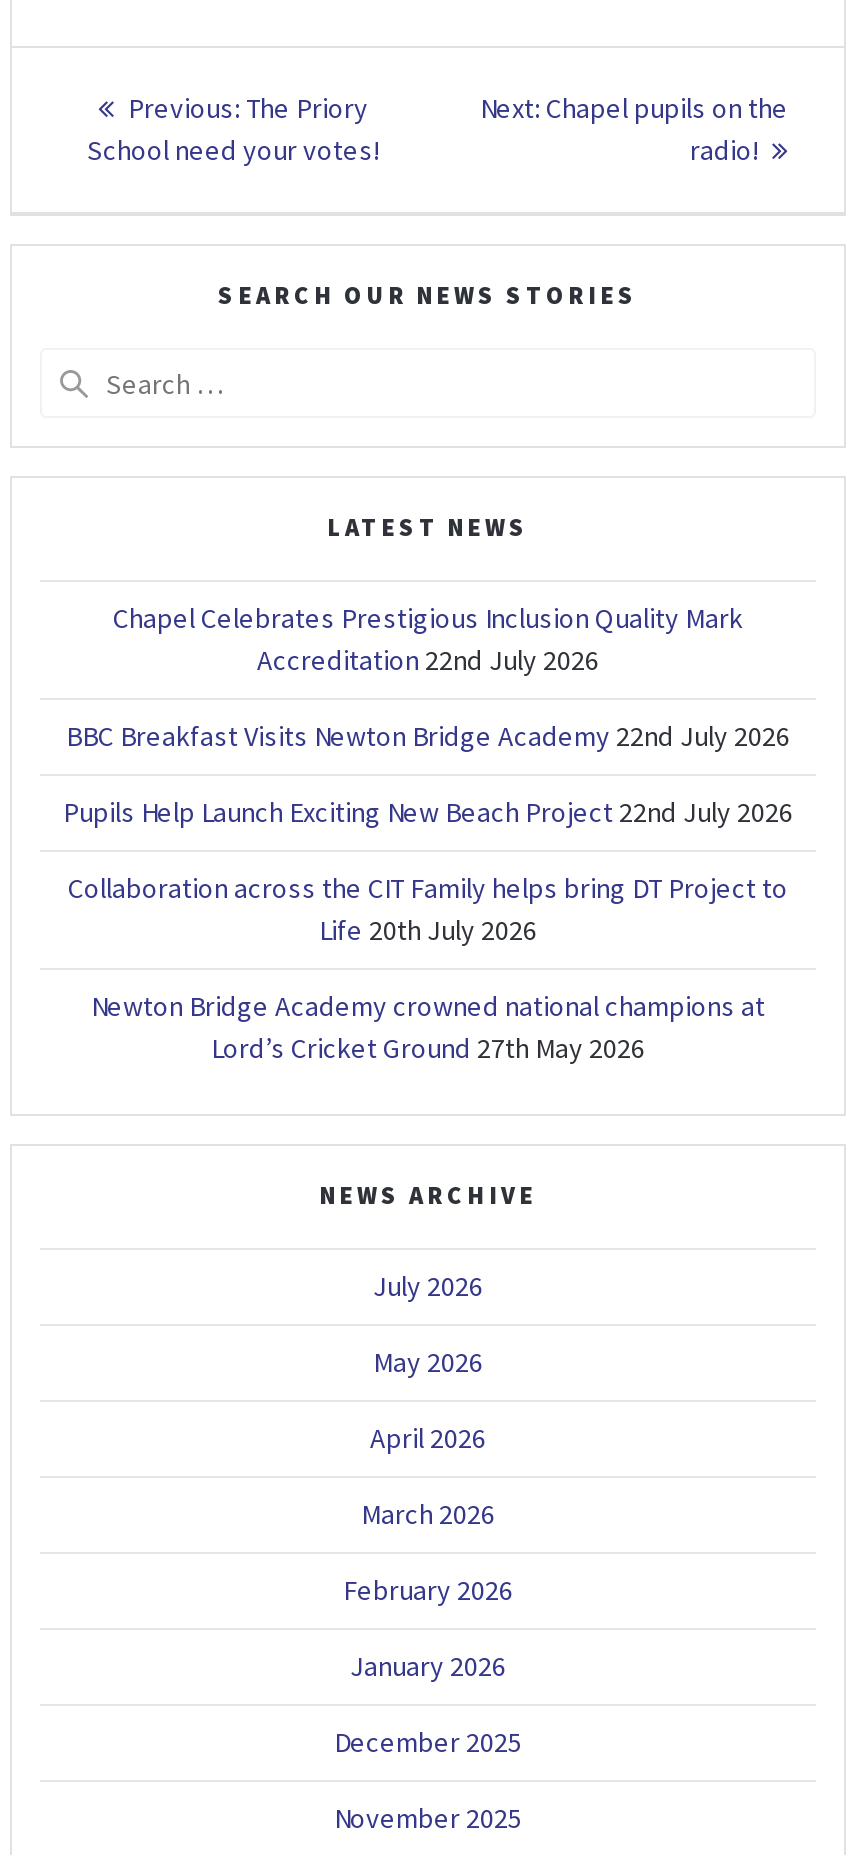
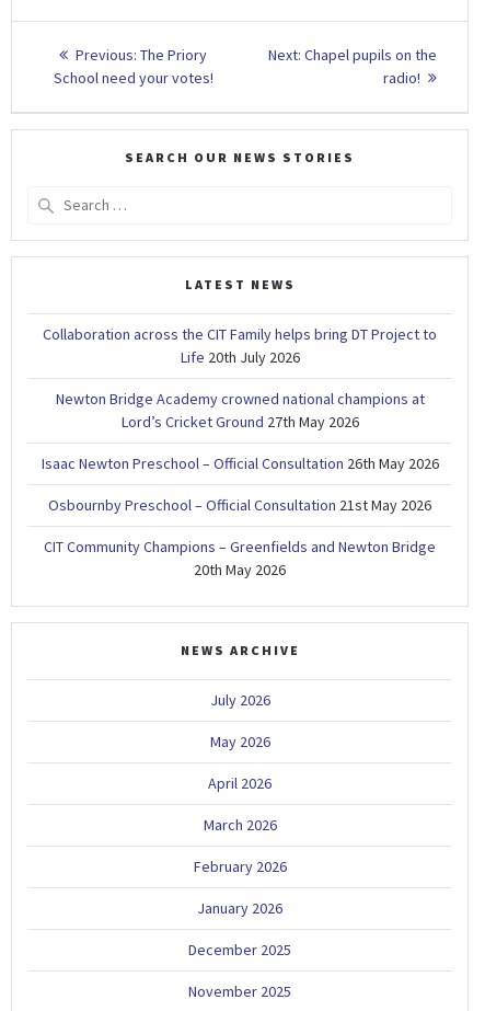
[63,600,793,830] Chapel Celebrates Prestigious Inclusion Quality Mark | Accreditation 22nd July 2026 | BBC Breakfast Visits Newton Bridge Academy 22nd July 2026 | Pupils Help Launch Exciting New Beach Project 22nd July 2026 -> none
moved [68,870,788,1066] -> [43,324,437,432]: Collaboration across the CIT Family helps bring DT Project to | Life 20th July 2026 | Newton Bridge Academy crowned national champions at | Lord’s Cricket Ground 27th May 2026
none -> [41,453,438,579] Isaac Newton Preschool – Official Consultation 26th May 2026 | Osbournby Preschool – Official Consultation 21st May 2026 | CIT Community Champions – Greenfields and Newton Bridge | 20th May 2026

